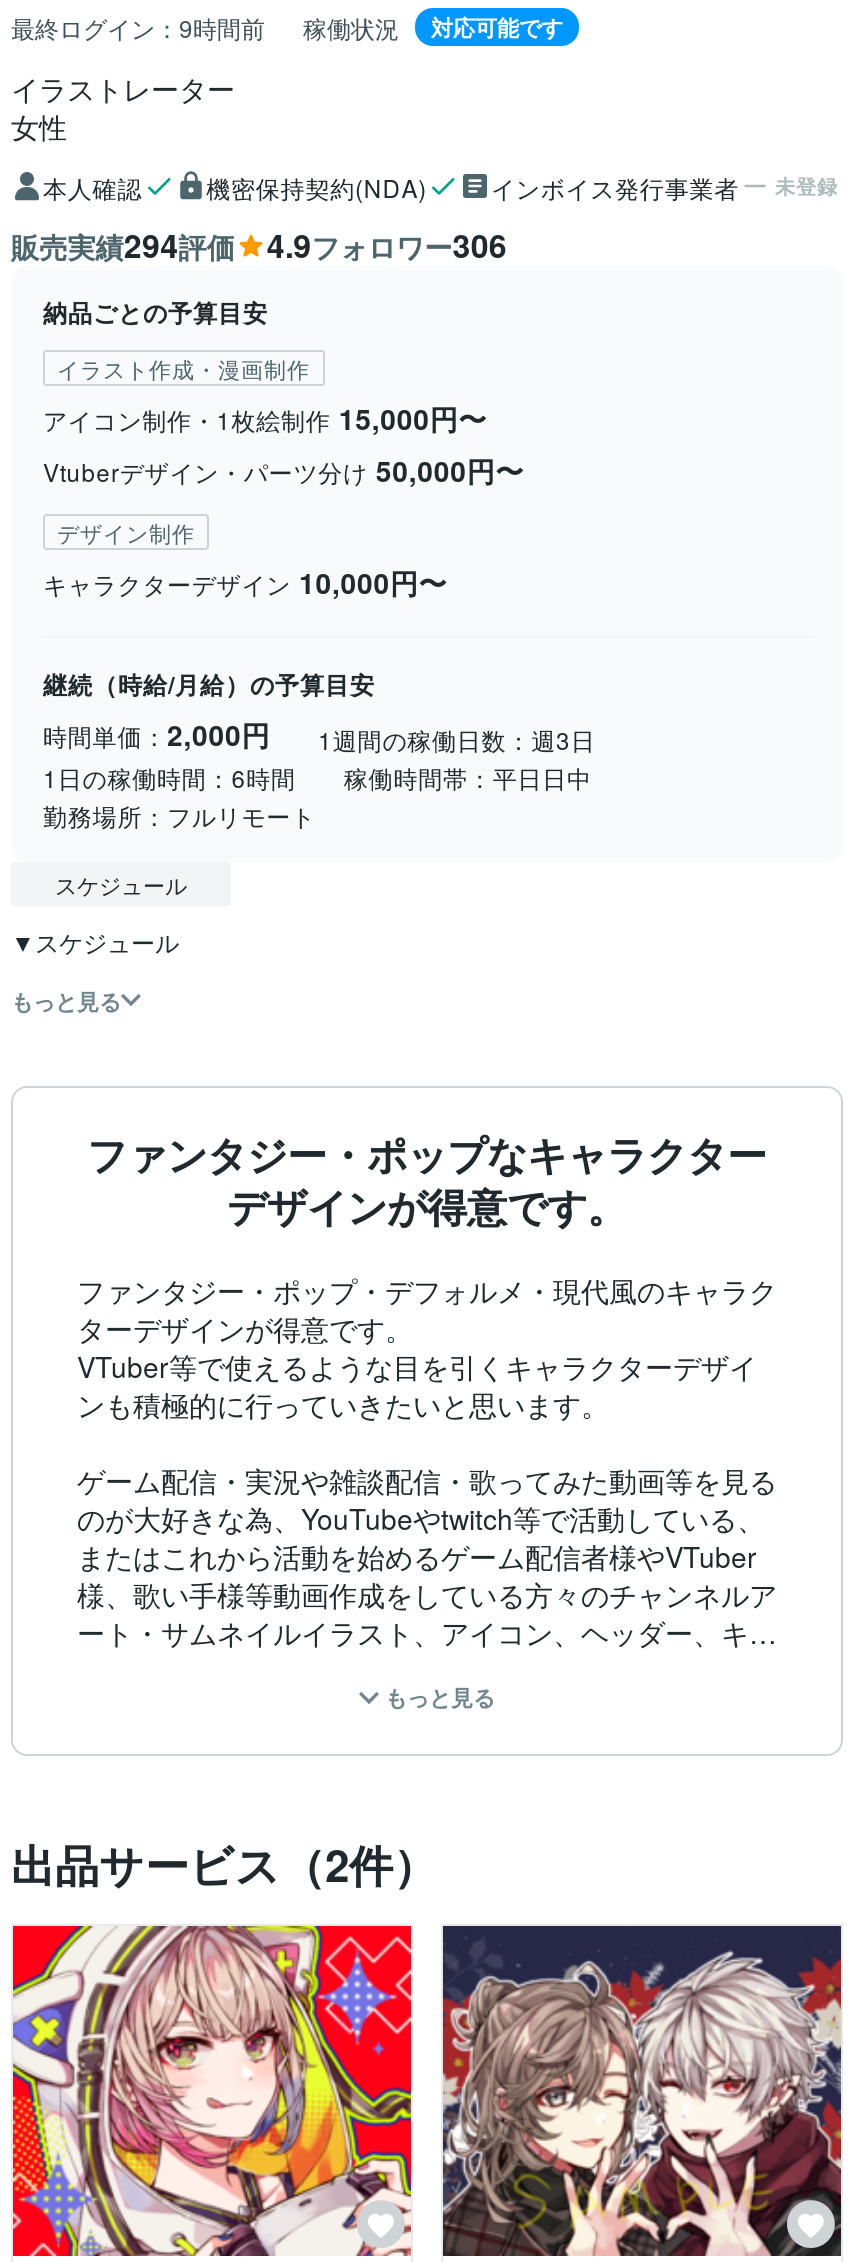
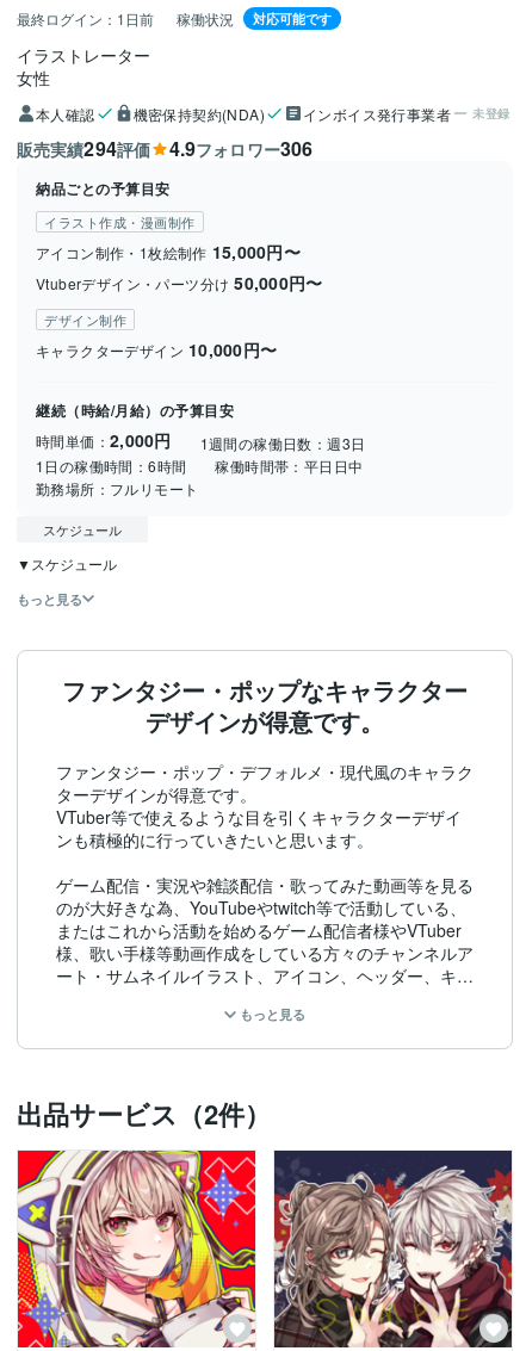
[11,9,265,43] 最終ログイン：9時間前 -> [17,8,154,28] 最終ログイン：1日前

